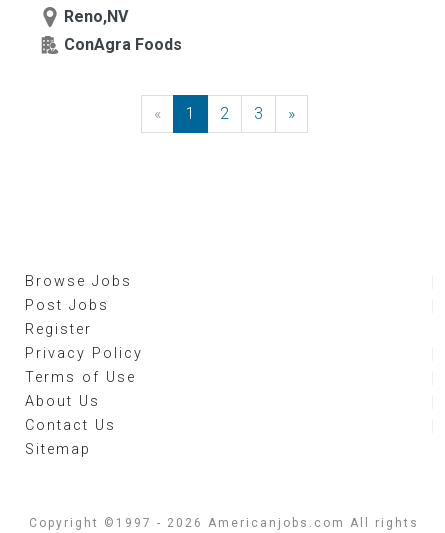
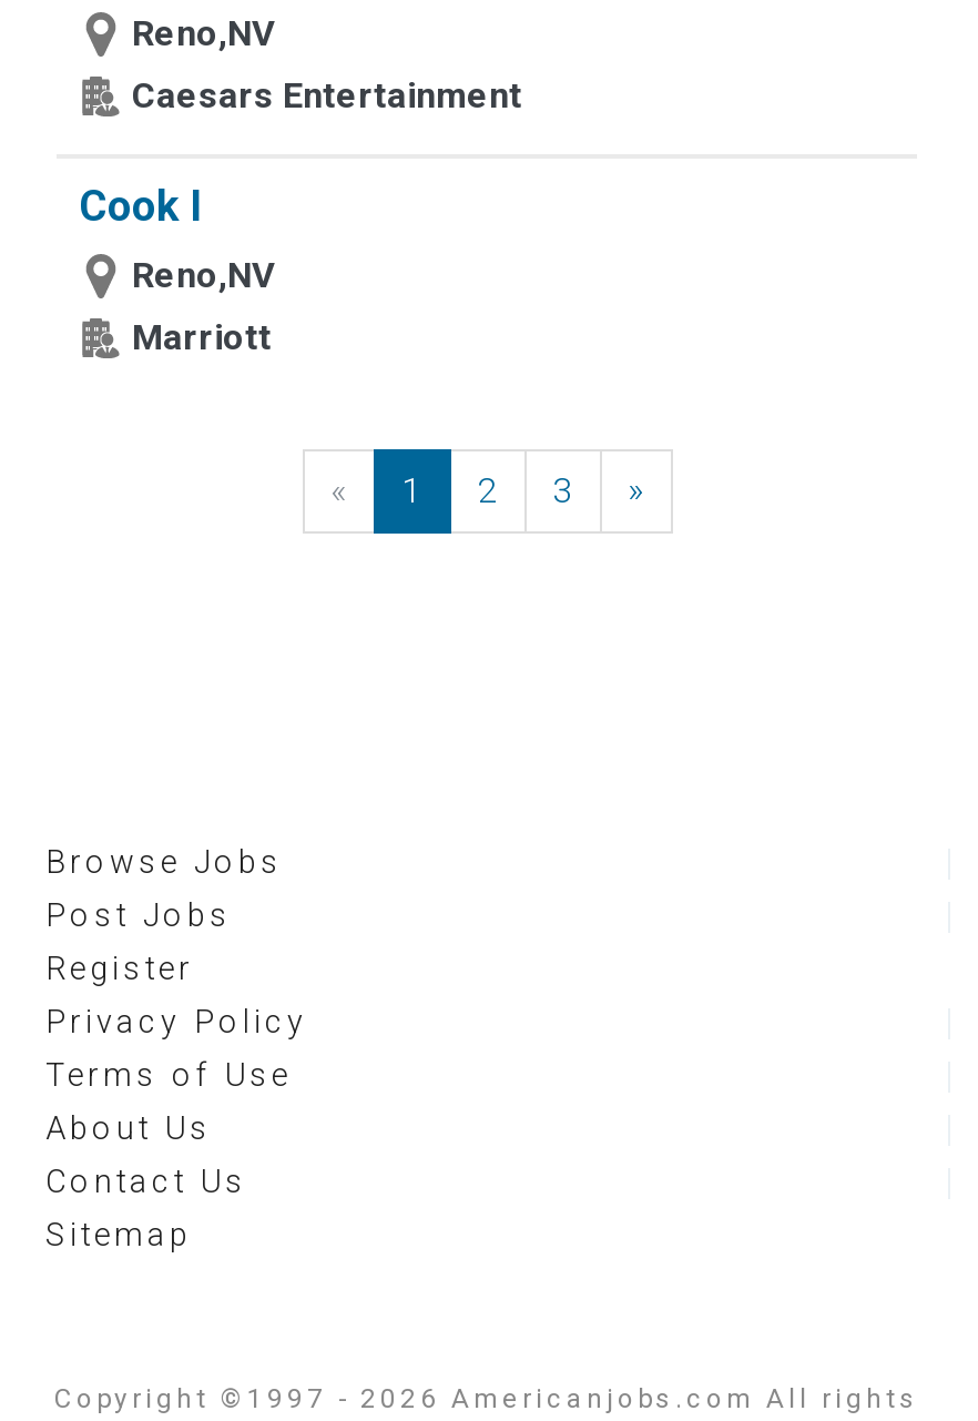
[64,35,182,54] ConAgra Foods -> [79,74,522,358] Caesars Entertainment | Cook I | Reno,NV | Marriott

